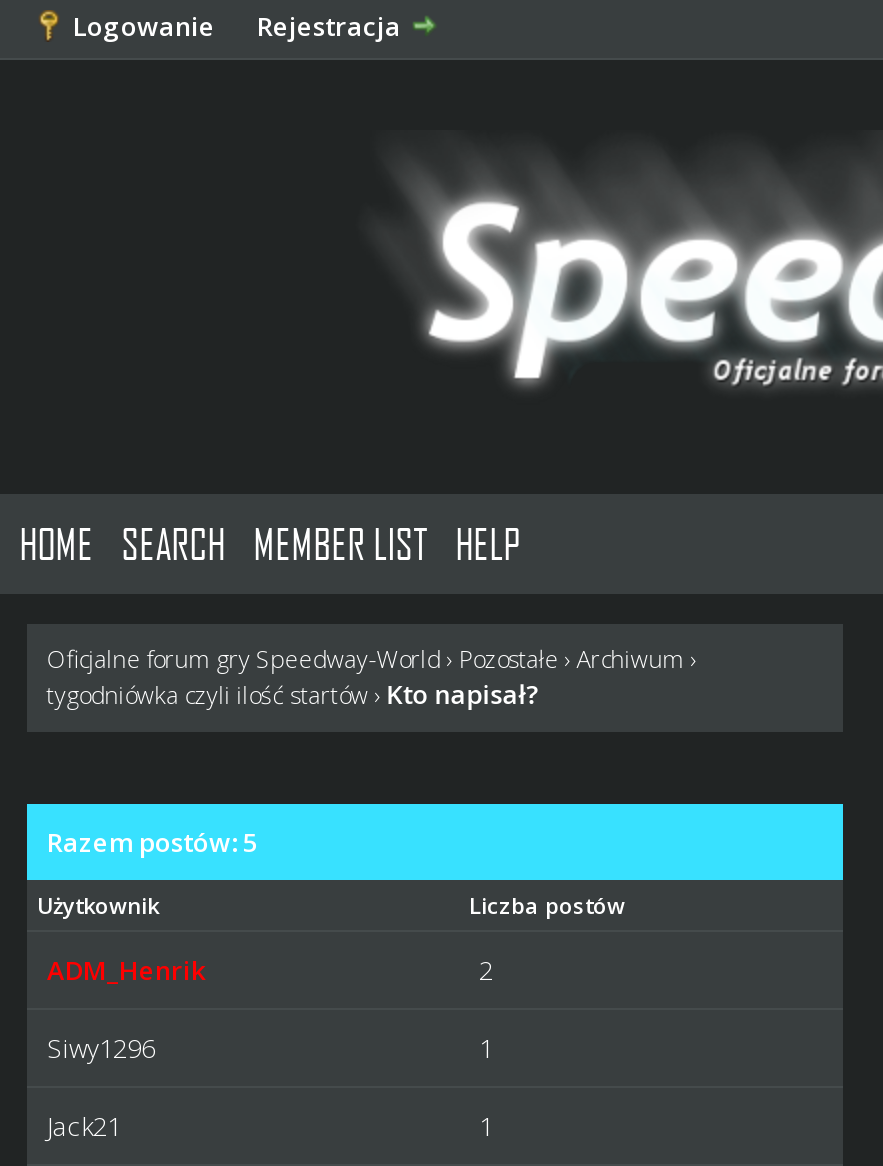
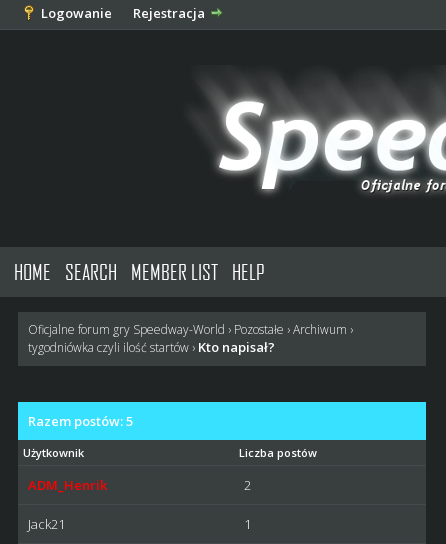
[47,1030,493,1066] Siwy1296 | 1 -> none

